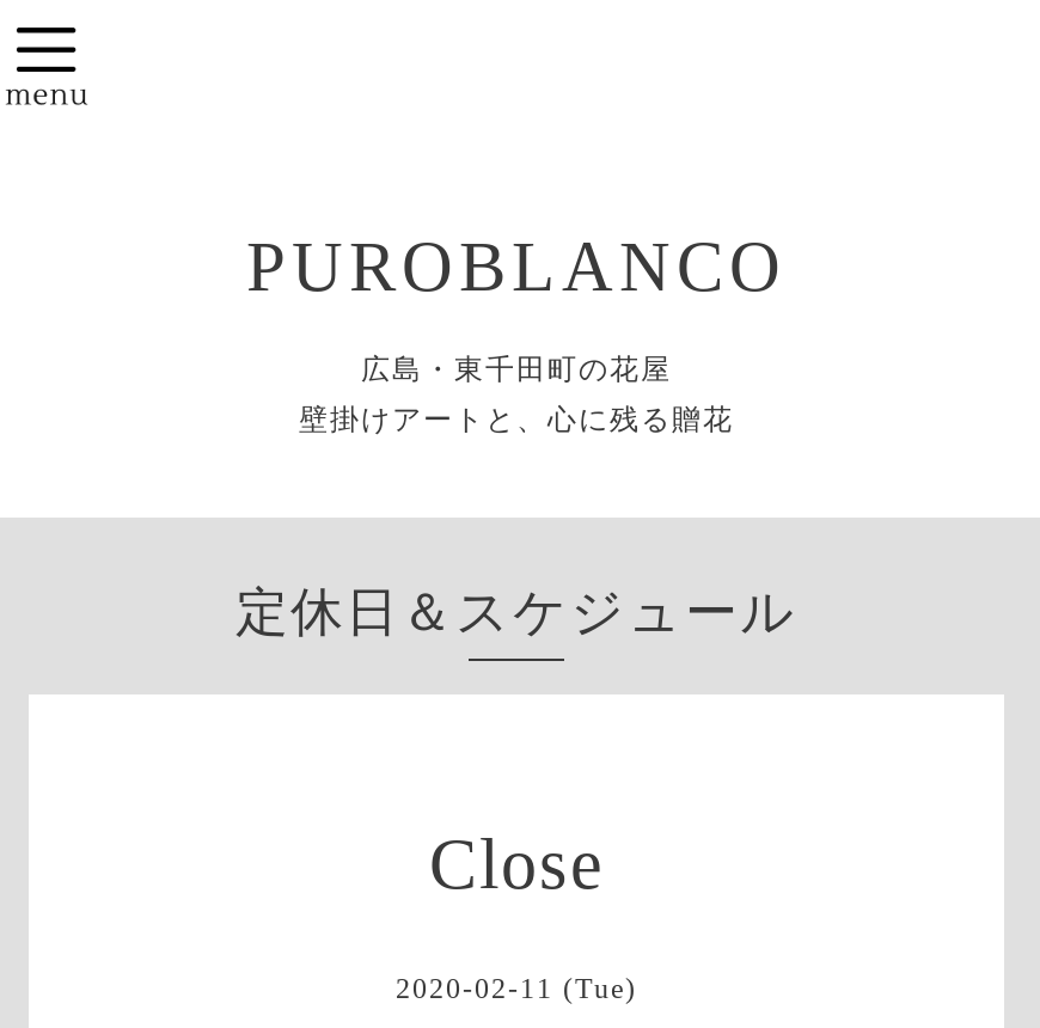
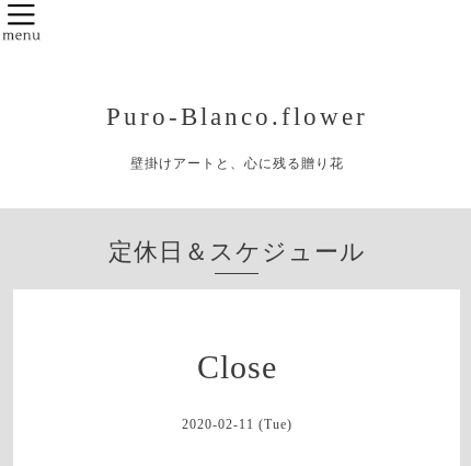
[246,228,787,436] PUROBLANCO | 広島・東千田町の花屋 | 壁掛けアートと、心に残る贈花 -> [106,102,367,171] Puro-Blanco.flower | 壁掛けアートと、心に残る贈り花

